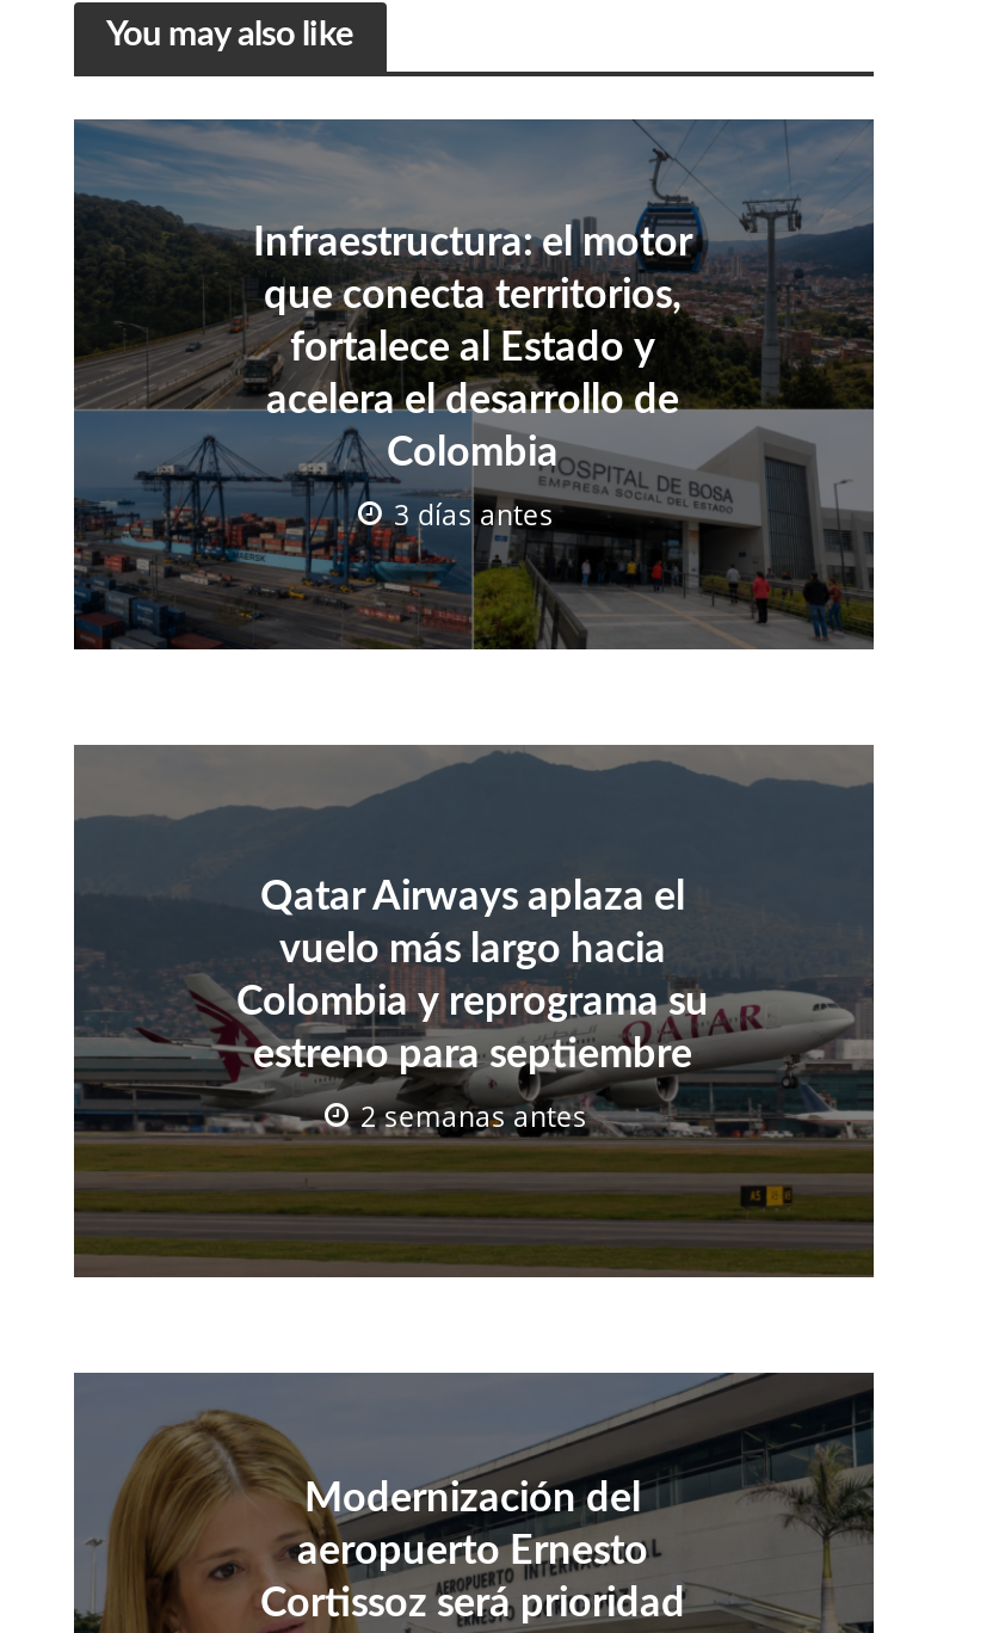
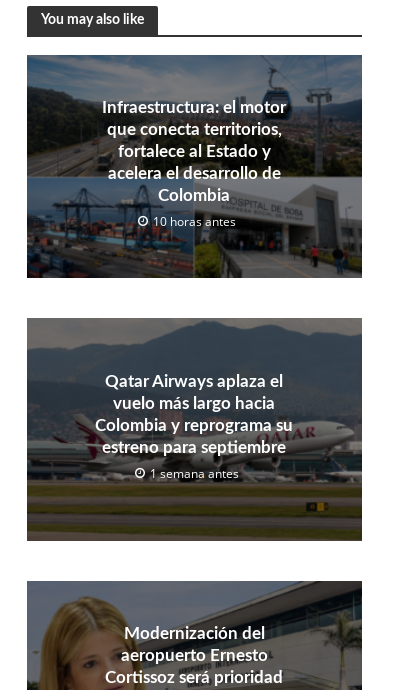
[394,498,554,534] 3 días antes -> [153,214,236,229] 10 horas antes
[360,1099,587,1135] 2 semanas antes -> [150,466,239,481] 1 semana antes

